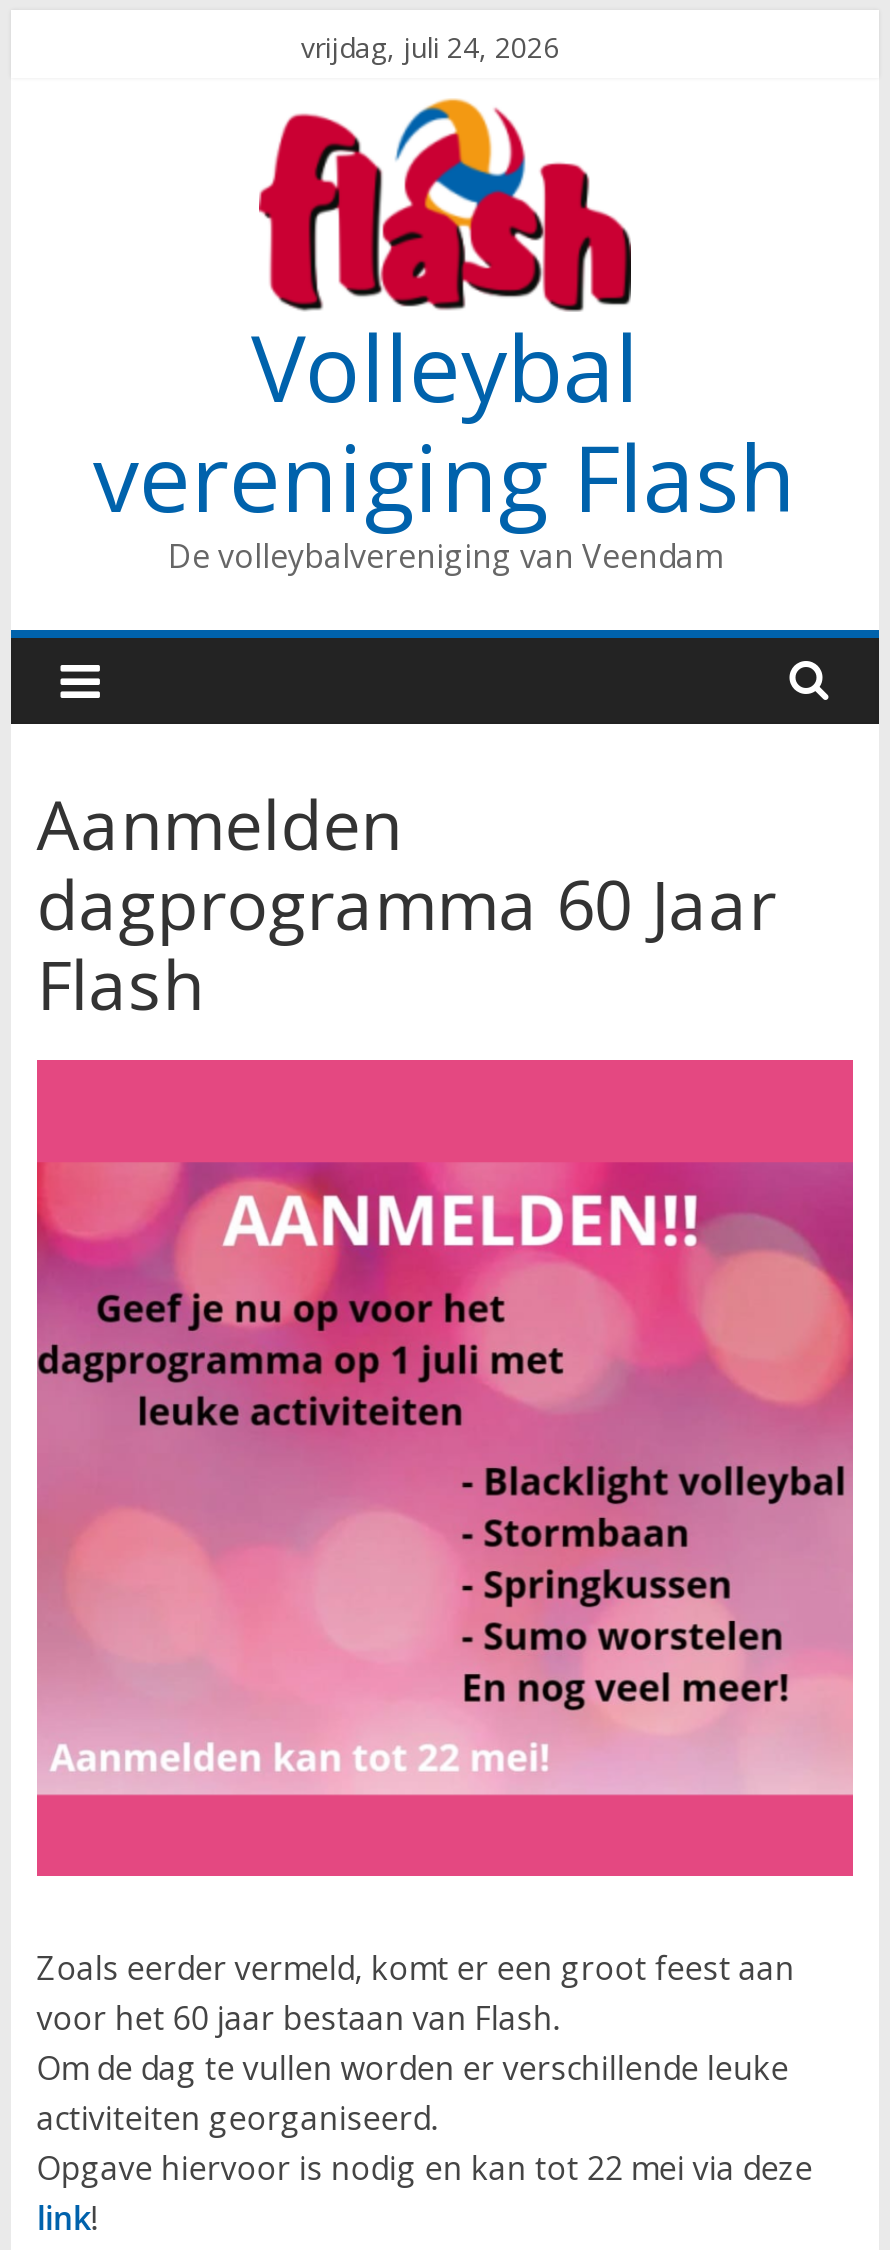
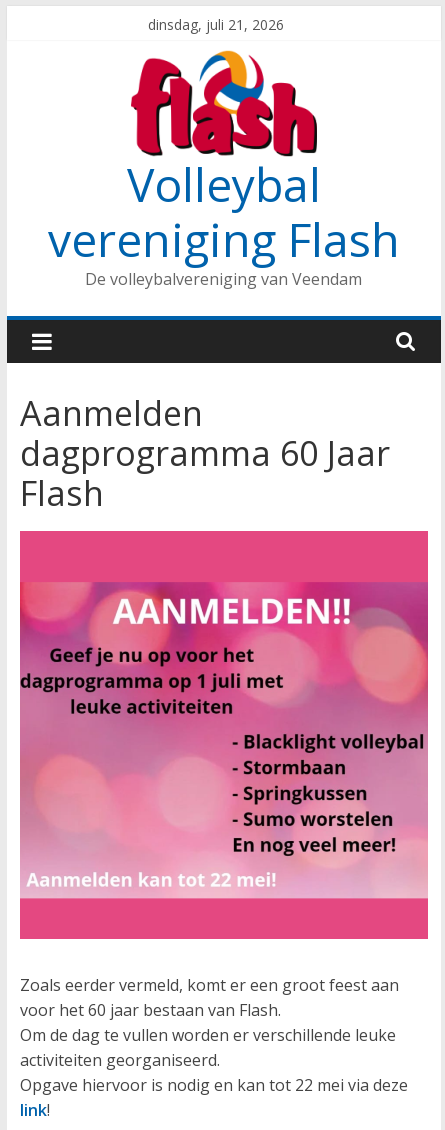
[301,28,559,66] vrijdag, juli 24, 2026 -> [148,15,284,34] dinsdag, juli 21, 2026

